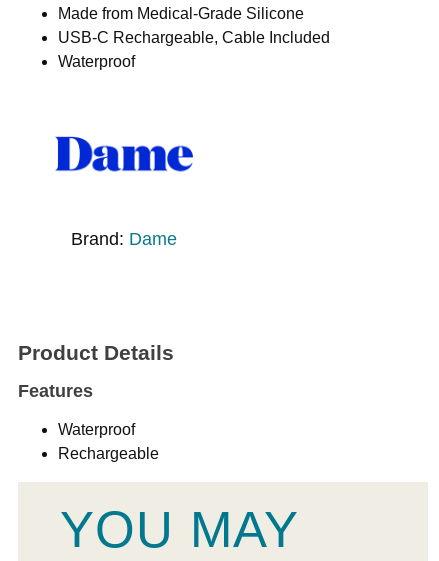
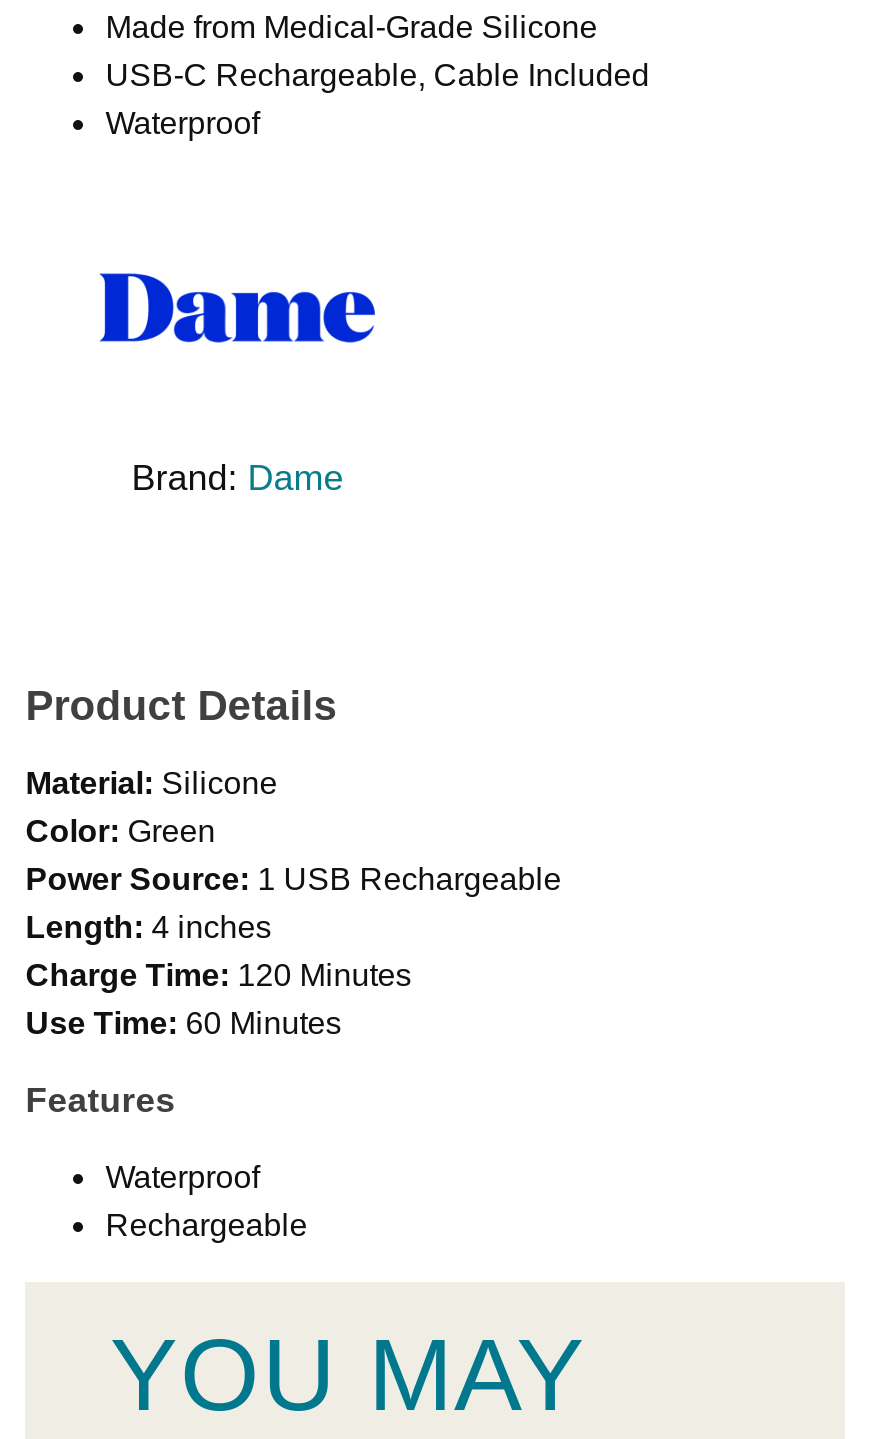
none -> [25,765,561,1039] Material: Silicone | Color: Green | Power Source: 1 USB Rechargeable | Length: 4 inches | Charge Time: 120 Minutes | Use Time: 60 Minutes

